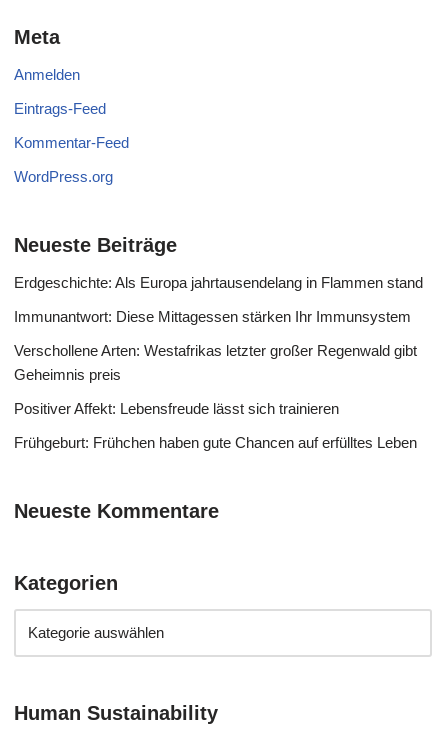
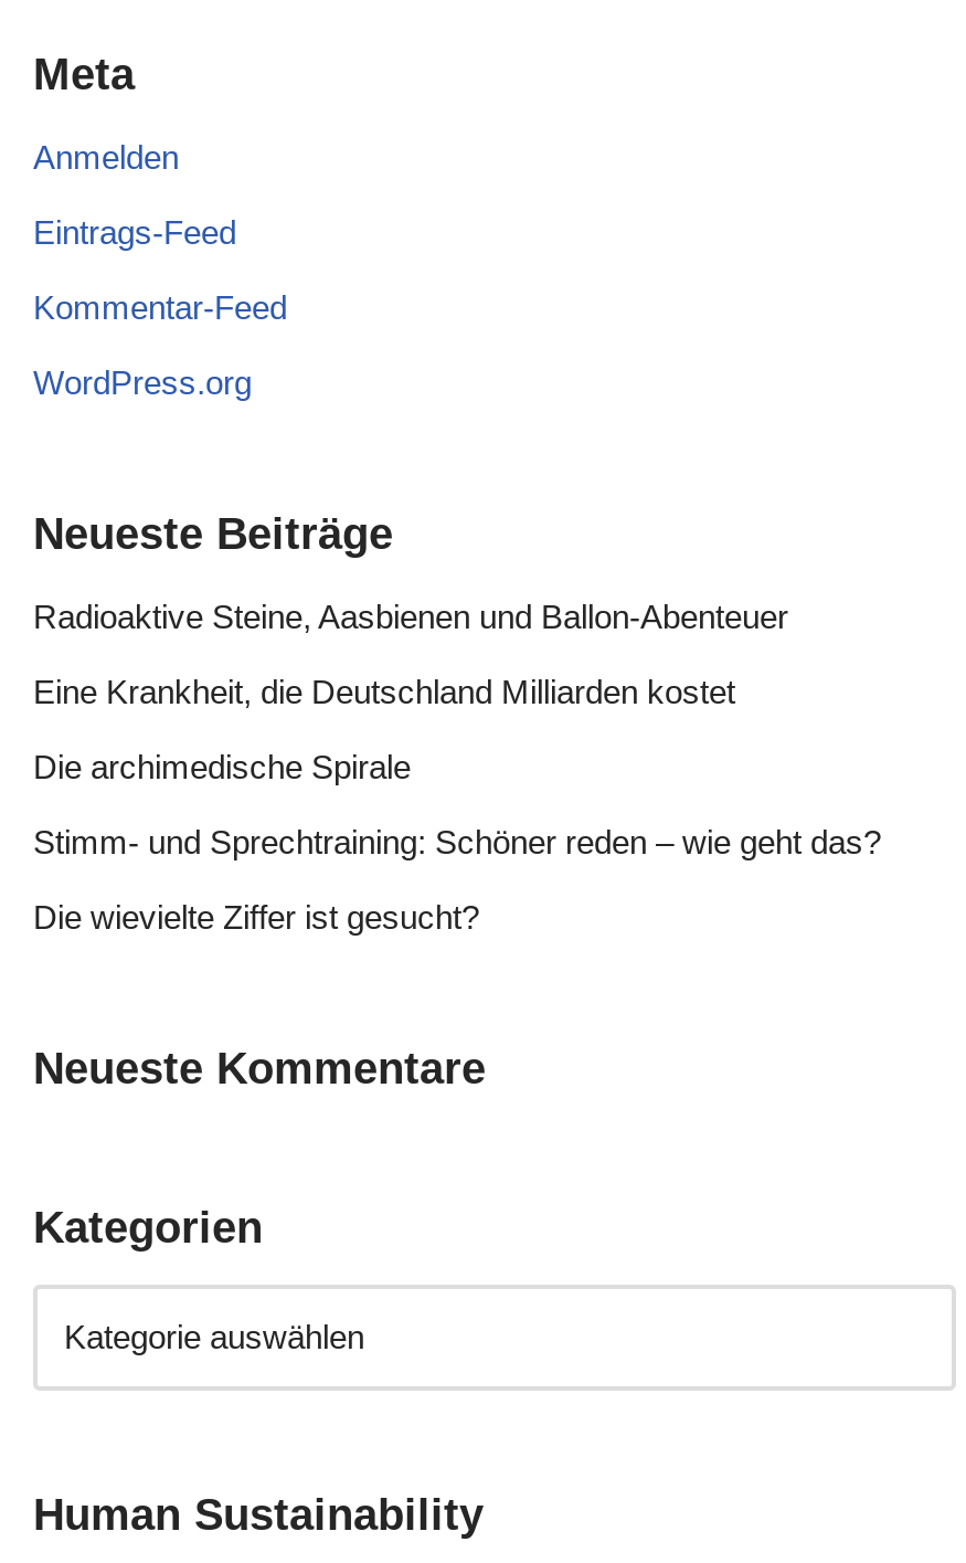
[14,274,423,291] Erdgeschichte: Als Europa jahrtausendelang in Flammen stand -> [33,598,788,635] Radioaktive Steine, Aasbienen und Ballon-Abenteuer
[14,308,411,325] Immunantwort: Diese Mittagessen stärken Ihr Immunsystem -> [33,673,735,710] Eine Krankheit, die Deutschland Milliarden kostet
[14,342,417,383] Verschollene Arten: Westafrikas letzter großer Regenwald gibt | Geheimnis preis -> [33,748,411,785] Die archimedische Spirale
[14,400,339,417] Positiver Affekt: Lebensfreude lässt sich trainieren -> [33,823,881,860] Stimm- und Sprechtraining: Schöner reden – wie geht das?
[14,434,417,451] Frühgeburt: Frühchen haben gute Chancen auf erfülltes Leben -> [33,898,479,936] Die wievielte Ziffer ist gesucht?

